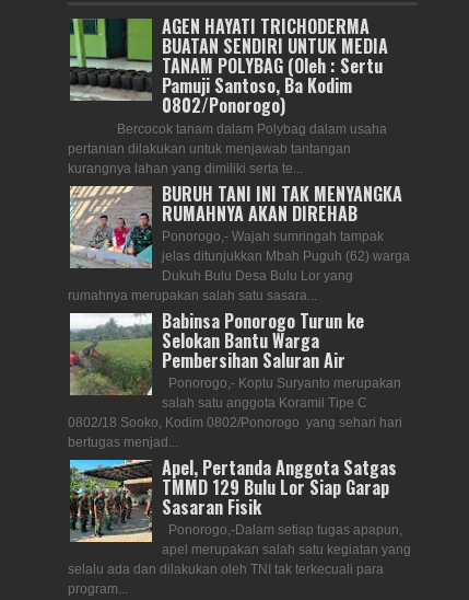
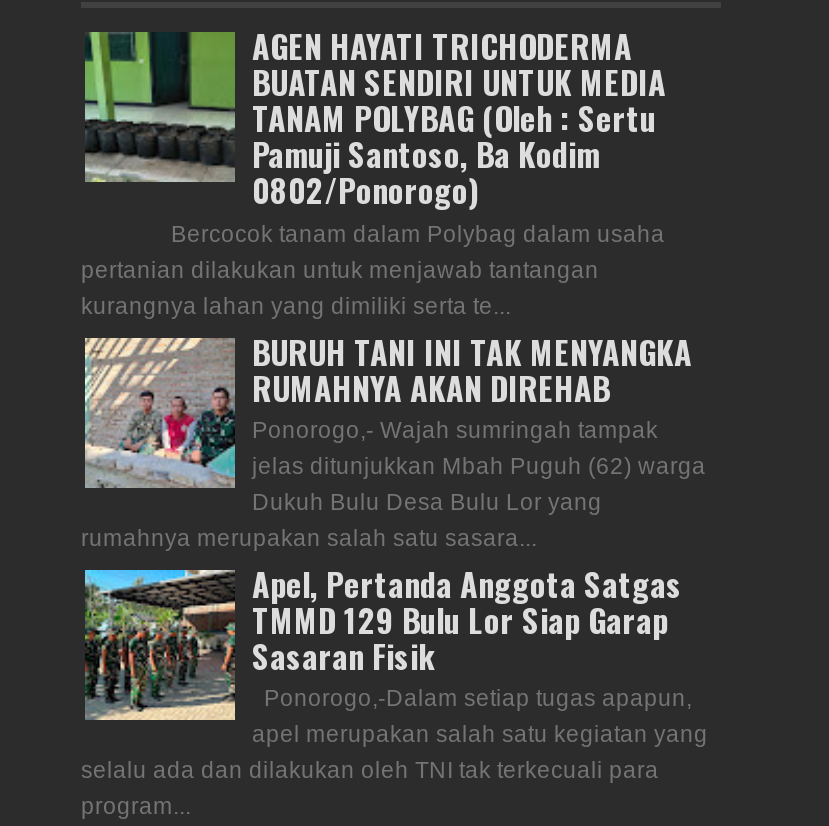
[68,307,402,449] [image] | Babinsa Ponorogo Turun ke | Selokan Bantu Warga | Pembersihan Saluran Air | Ponorogo,- Koptu Suryanto merupakan | salah satu anggota Koramil Tipe C | 0802/18 Sooko, Kodim 0802/Ponorogo yang sehari hari | bertugas menjad... -> none

